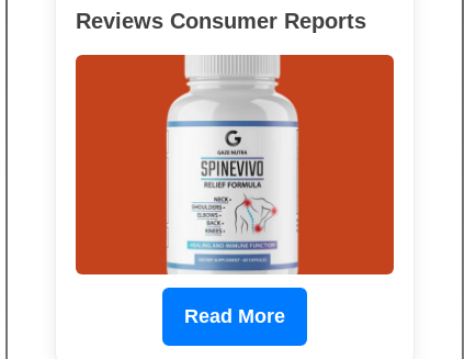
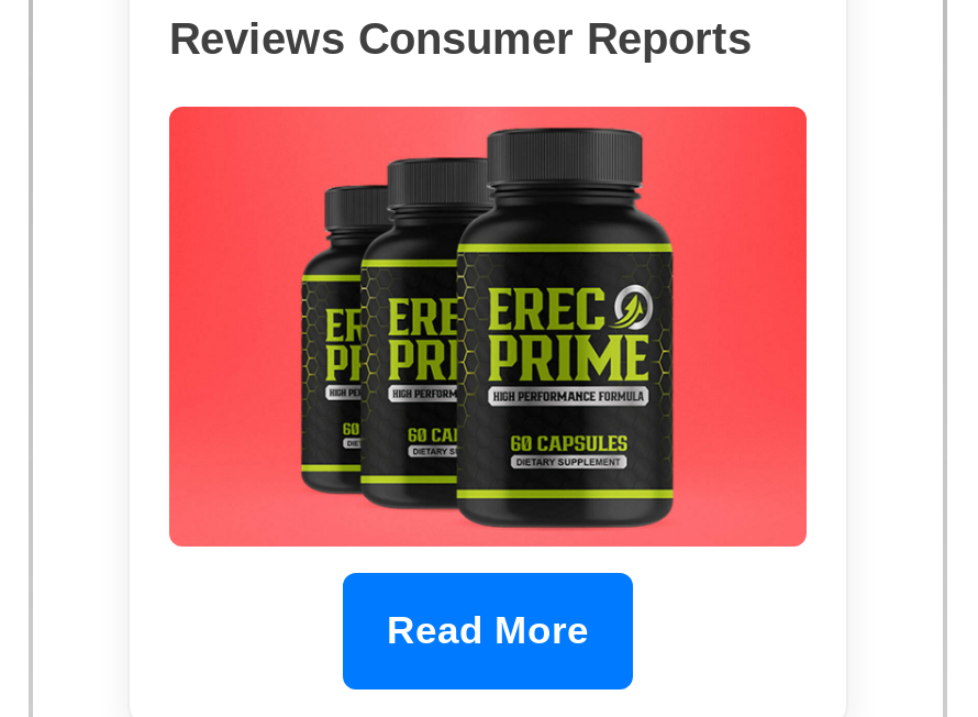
[76,54,394,274] [image] -> [169,106,807,548] [image]

